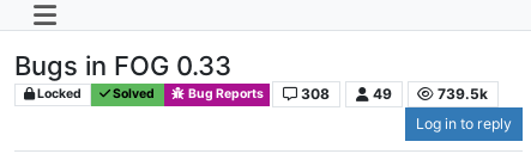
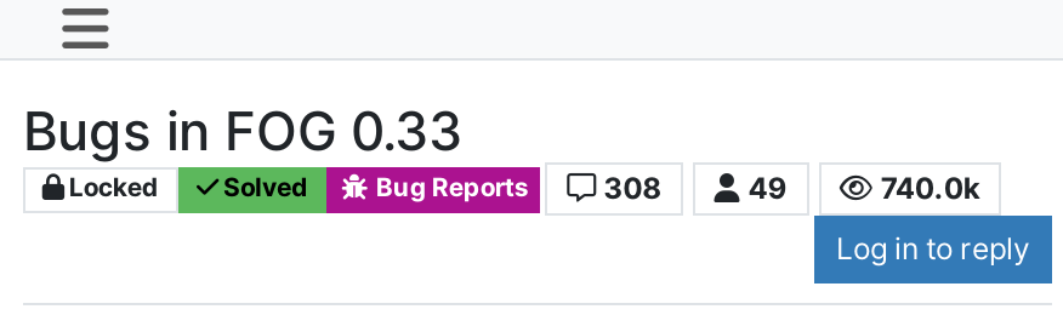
[438,85,488,103] 739.5k -> [881,170,980,206] 740.0k

